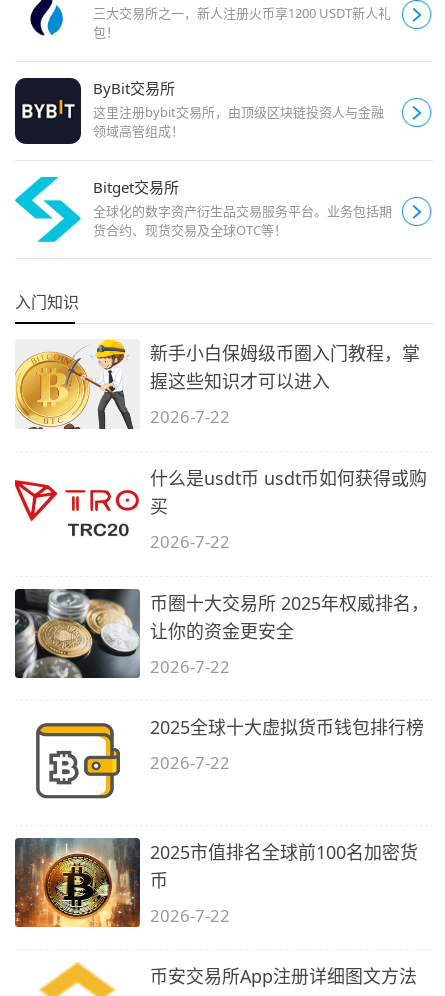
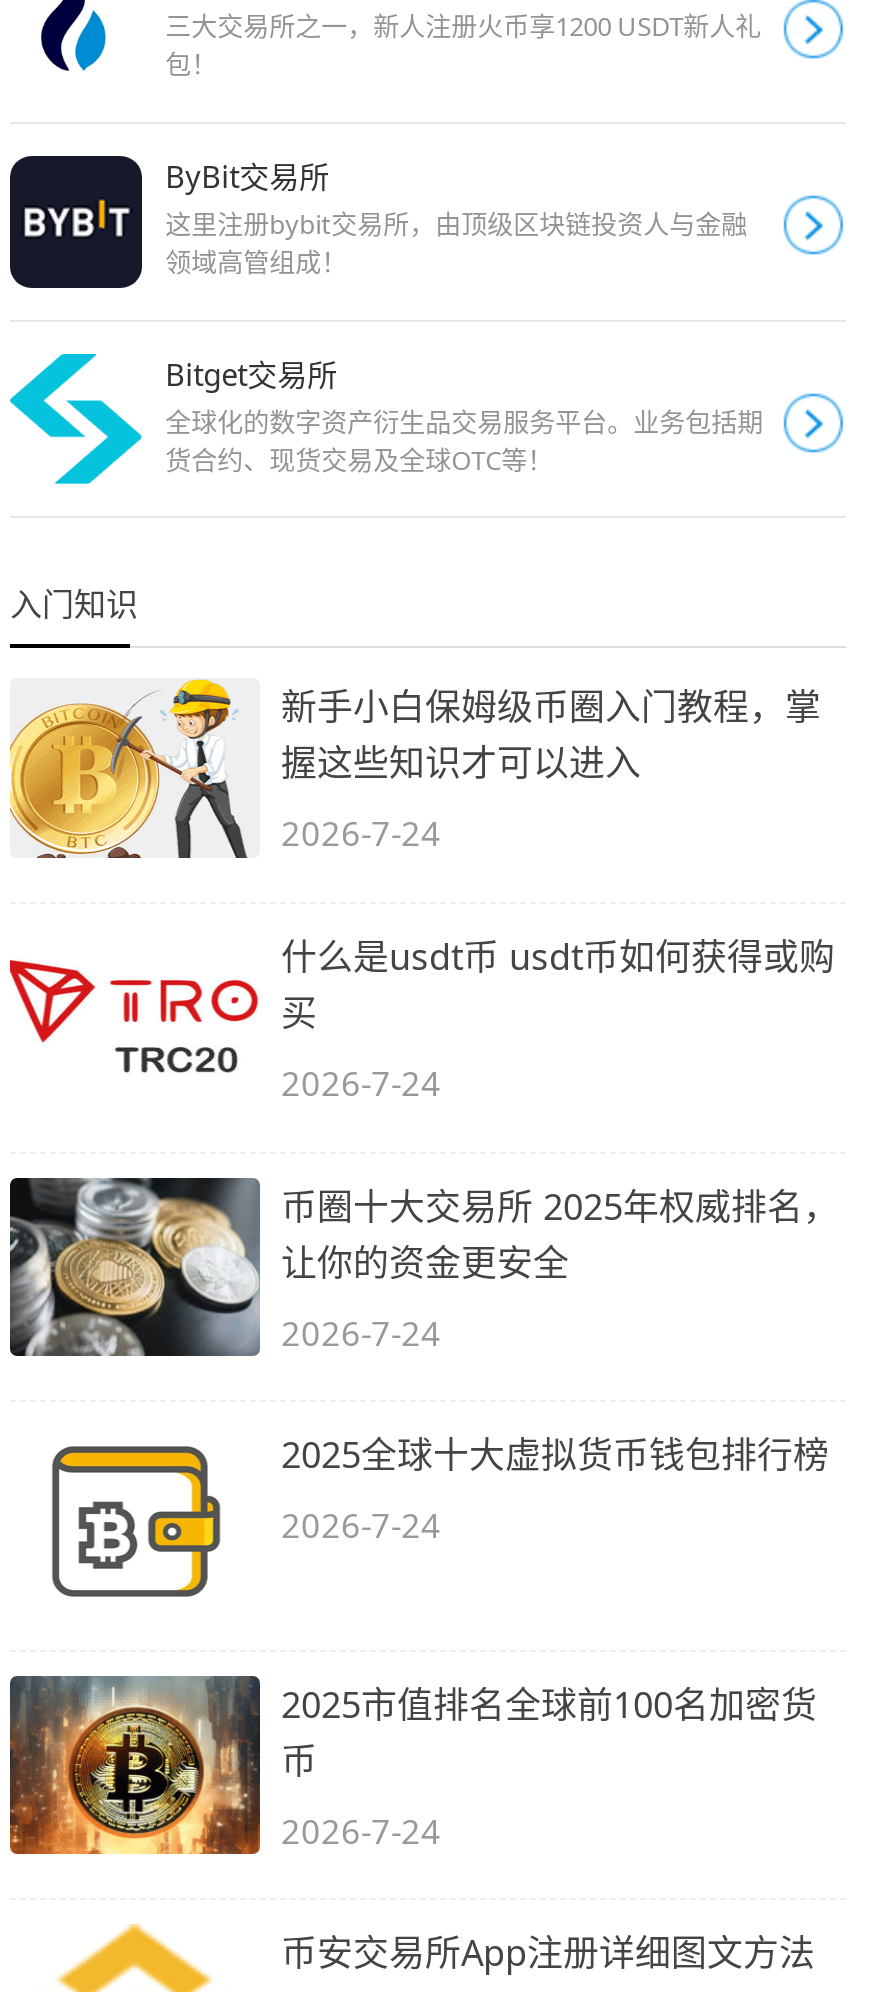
[150,405,230,428] 2026-7-22 -> [281,811,441,857] 2026-7-24
[150,530,230,553] 2026-7-22 -> [281,1060,441,1106] 2026-7-24
[150,655,230,678] 2026-7-22 -> [281,1309,441,1355] 2026-7-24
[150,751,230,774] 2026-7-22 -> [281,1502,441,1548] 2026-7-24
[150,904,230,927] 2026-7-22 -> [281,1808,441,1854] 2026-7-24

